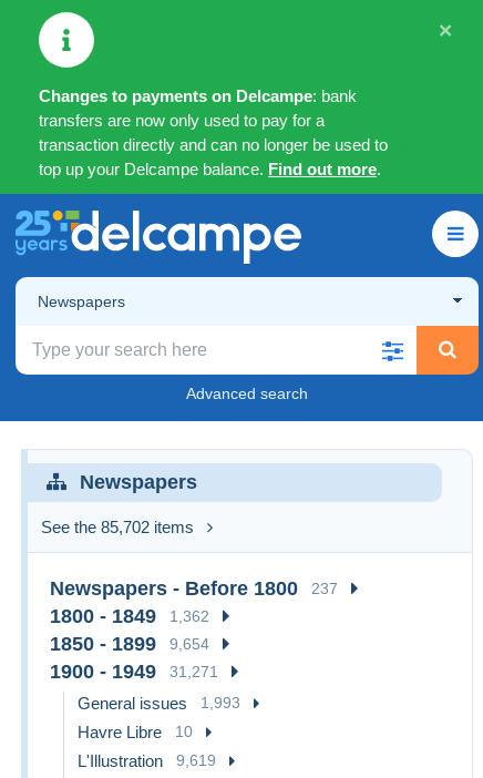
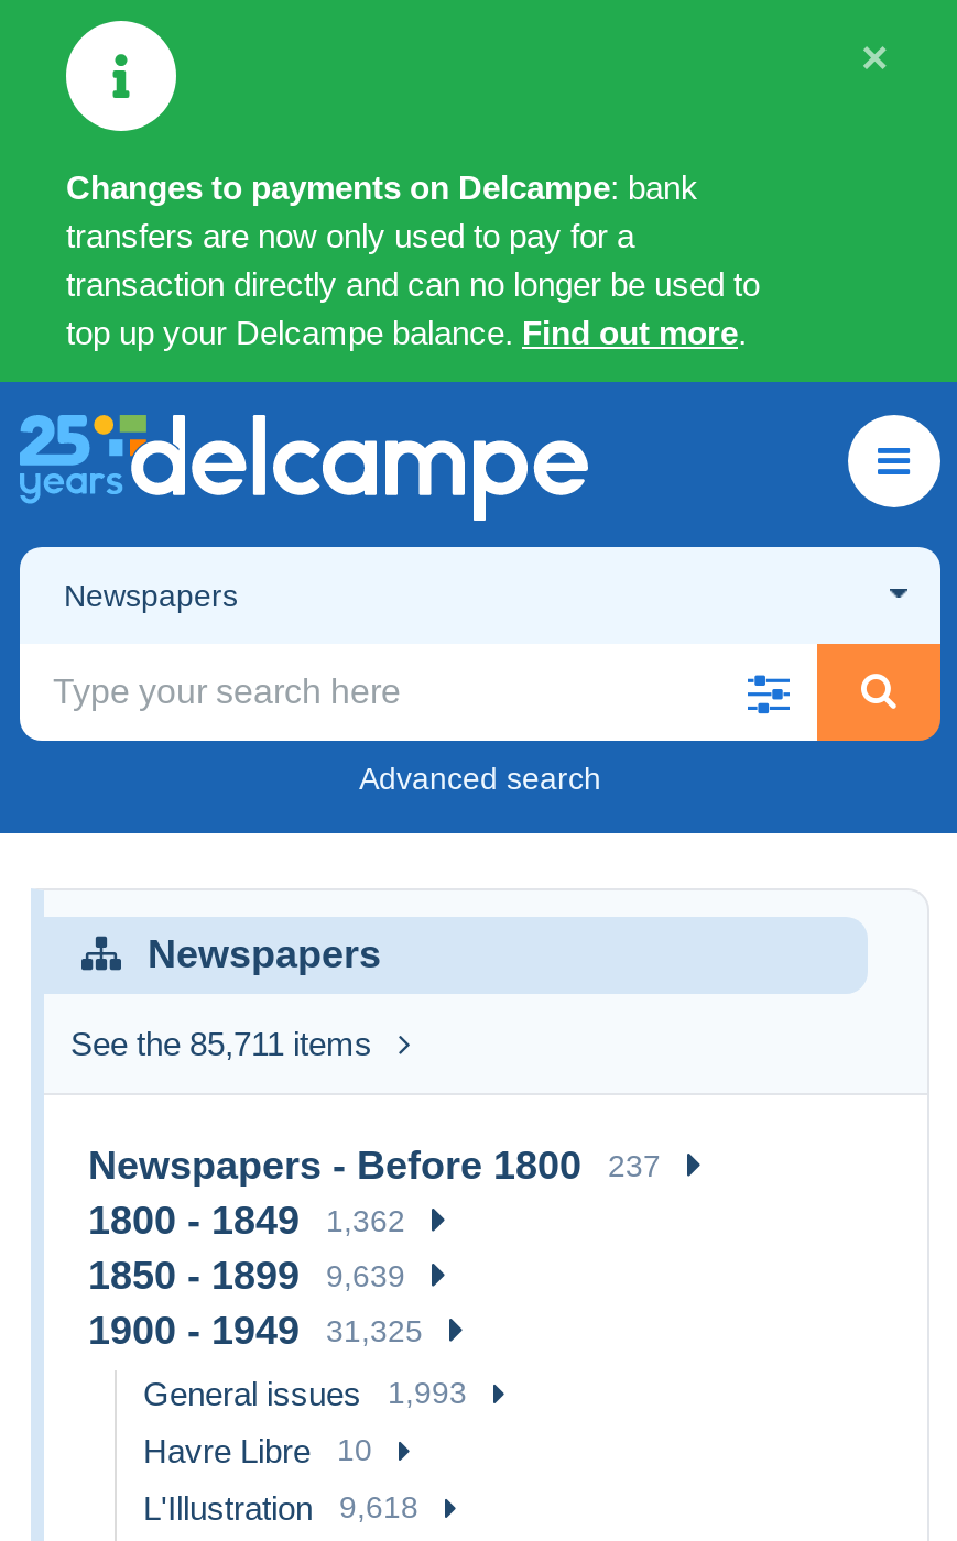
[41,517,194,536] See the 85,702 items -> [70,1025,372,1062] See the 85,711 items
[50,633,209,655] 1850 - 1899 9,654 -> [88,1253,405,1298] 1850 - 1899 9,639
[50,660,218,683] 1900 - 1949 31,271 -> [88,1309,423,1353] 1900 - 1949 31,325
[78,751,216,770] L'Illustration 9,619 -> [143,1489,418,1526] L'Illustration 9,618

